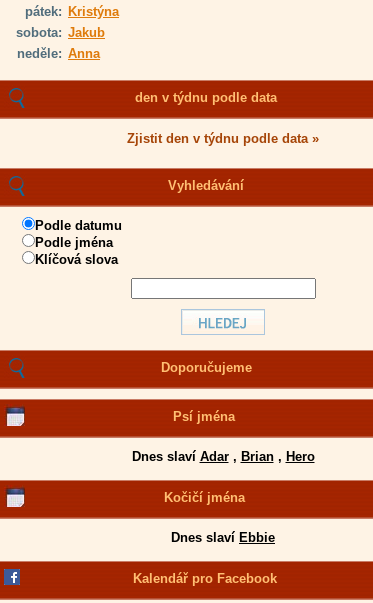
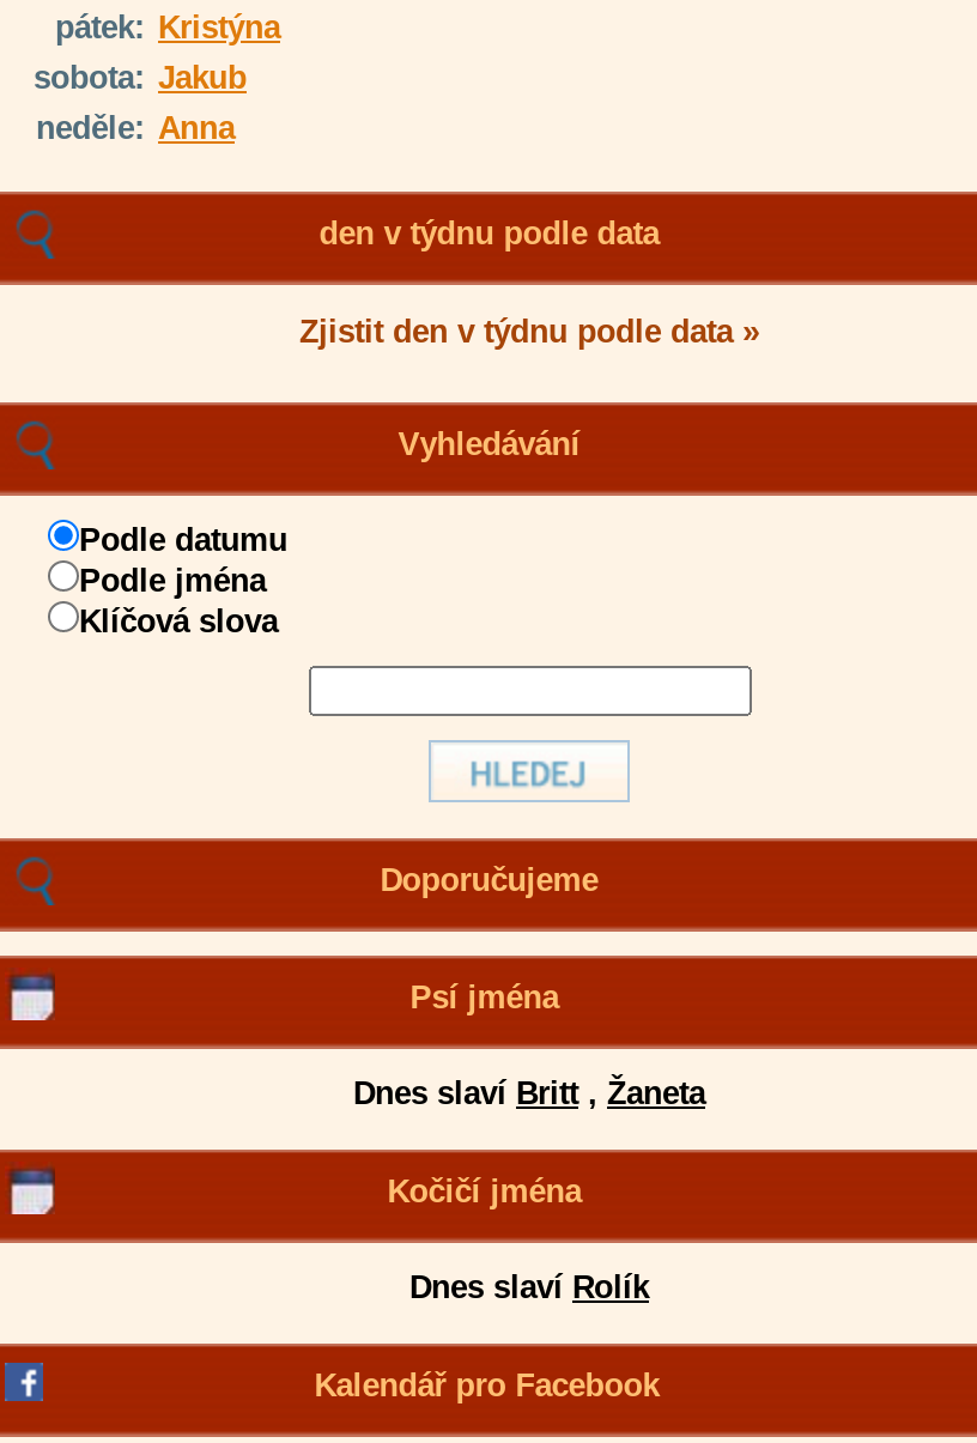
[131,449,314,464] Dnes slaví Adar, Brian, Hero -> [353,1075,705,1111] Dnes slaví Britt, Žaneta
[171,530,275,545] Dnes slaví Ebbie -> [409,1269,649,1305] Dnes slaví Rolík

